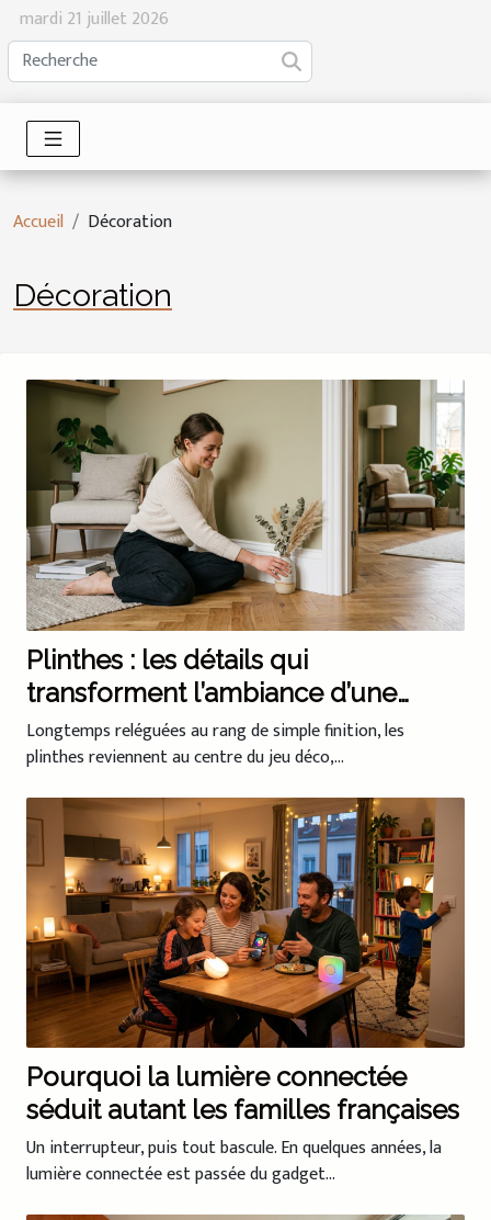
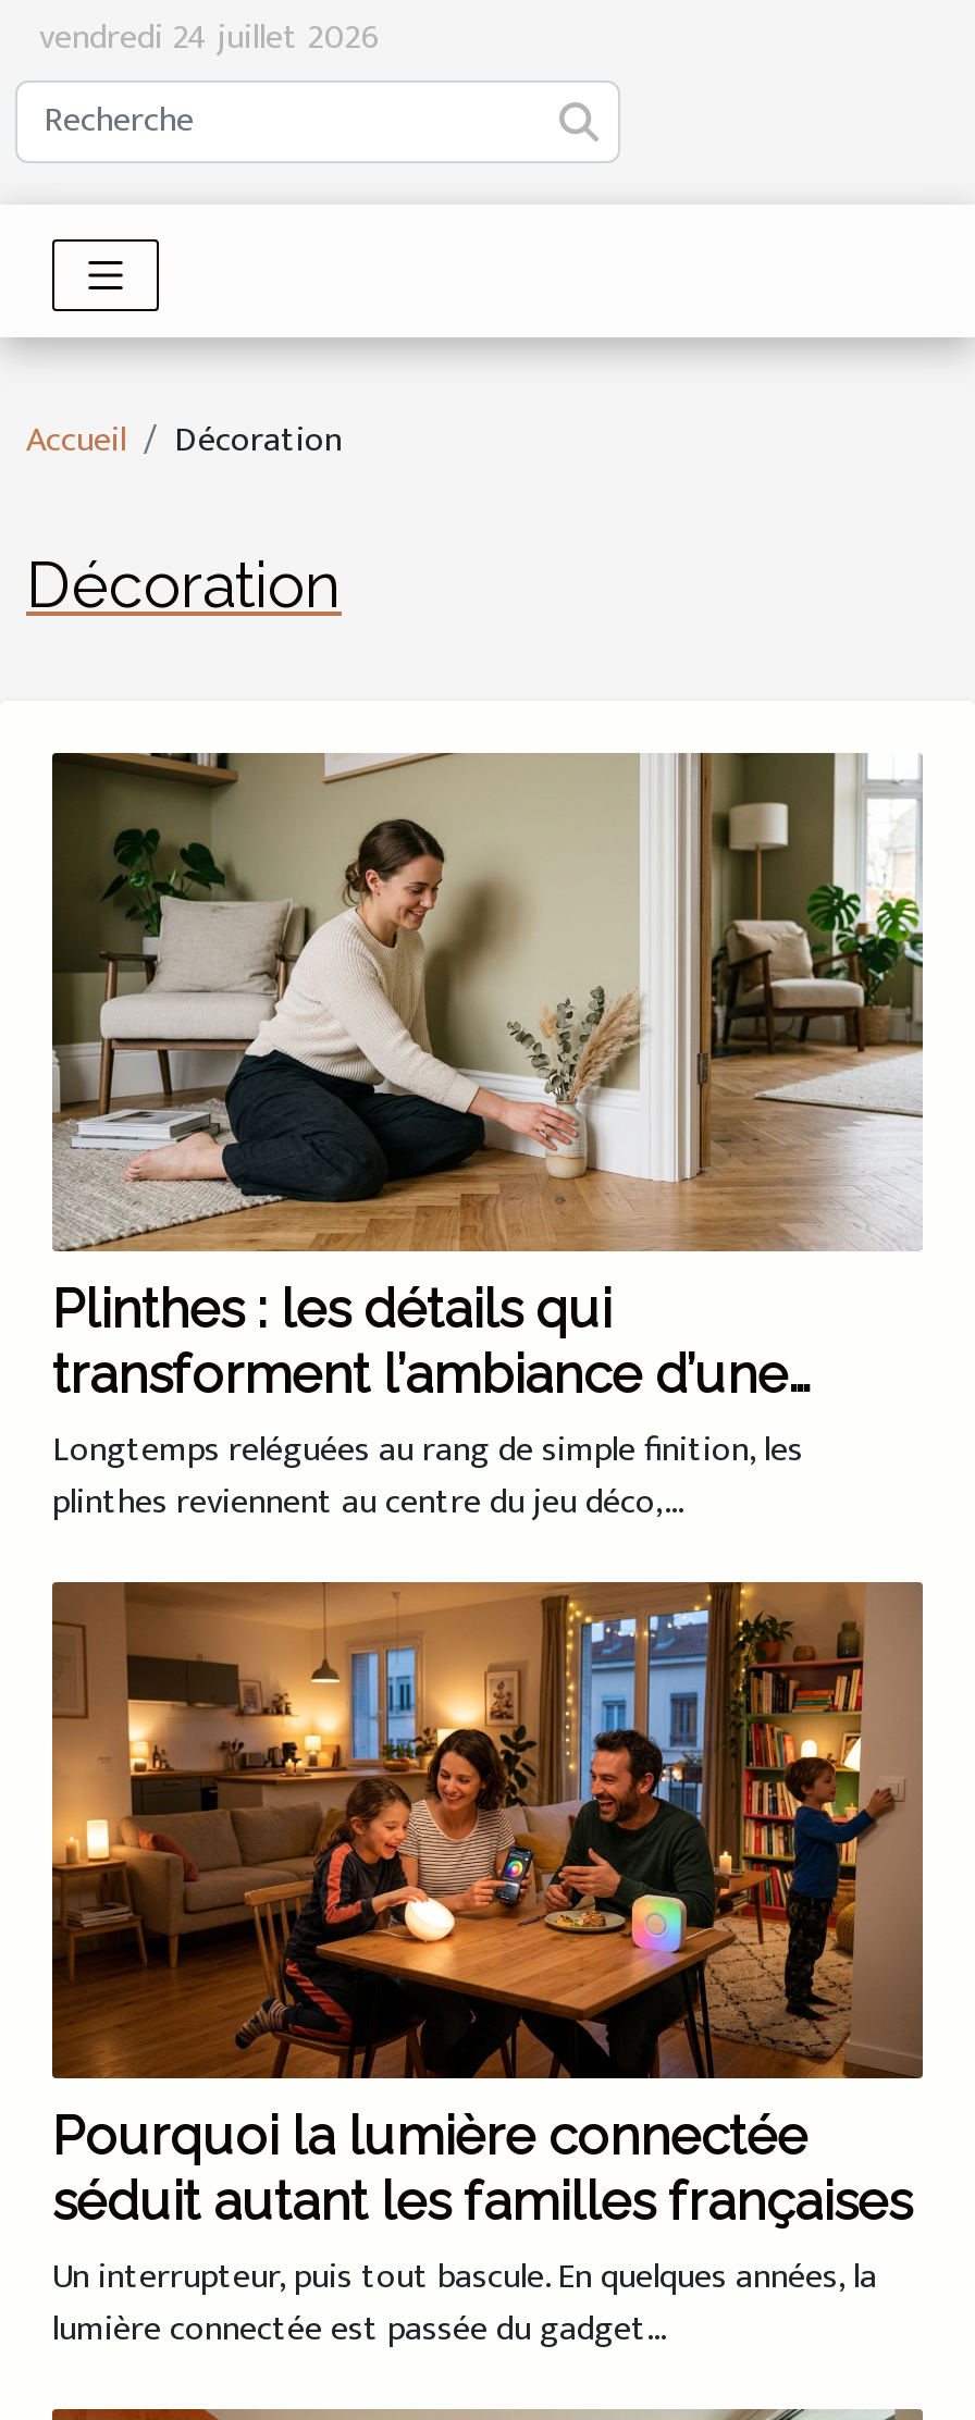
[20,4,169,34] mardi 21 juillet 2026 -> [39,9,381,67] vendredi 24 juillet 2026

